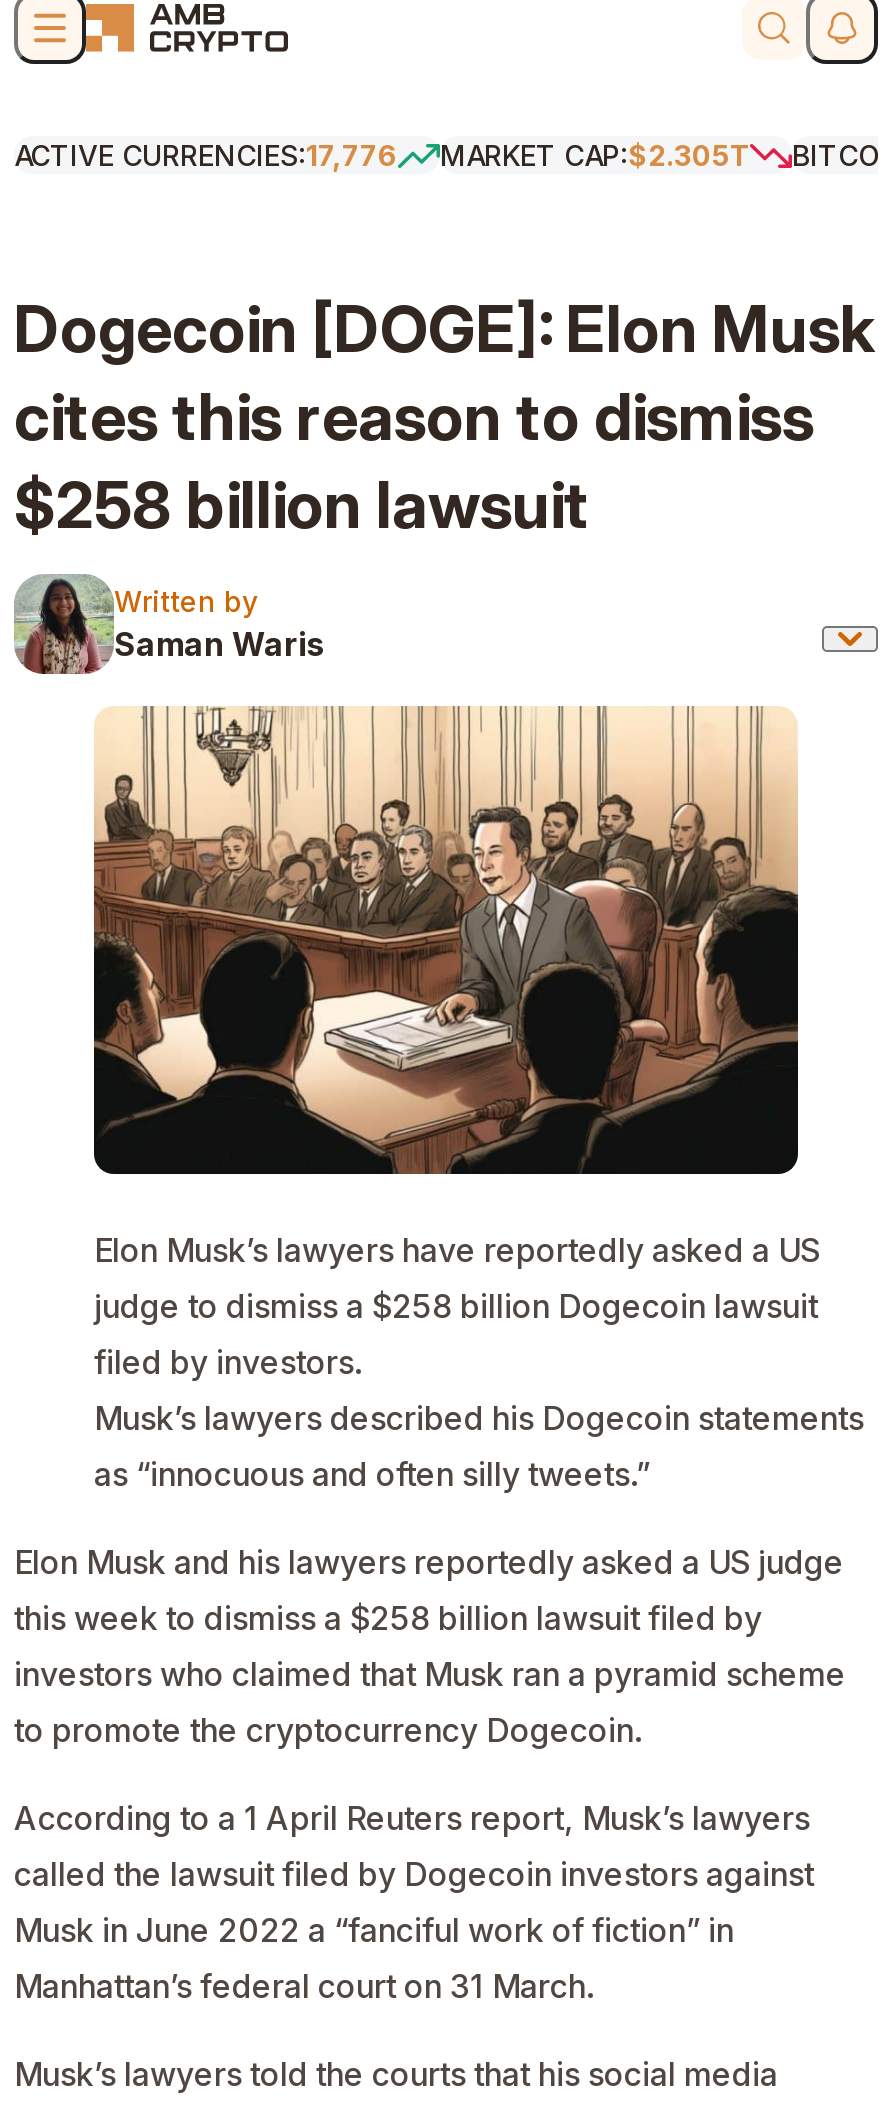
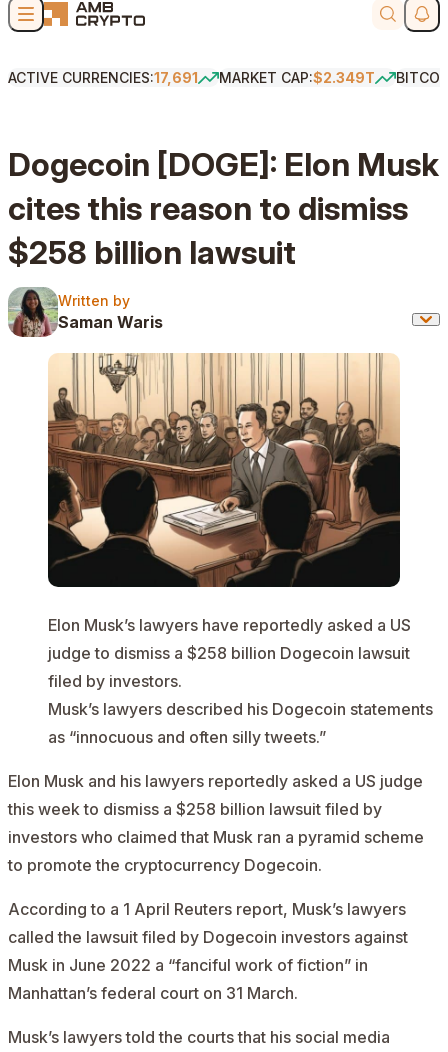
[14,138,398,172] ACTIVE CURRENCIES:17,776 -> [8,69,198,86] ACTIVE CURRENCIES:17,691
[440,138,750,172] MARKET CAP:$2.305T -> [219,69,375,86] MARKET CAP:$2.349T

